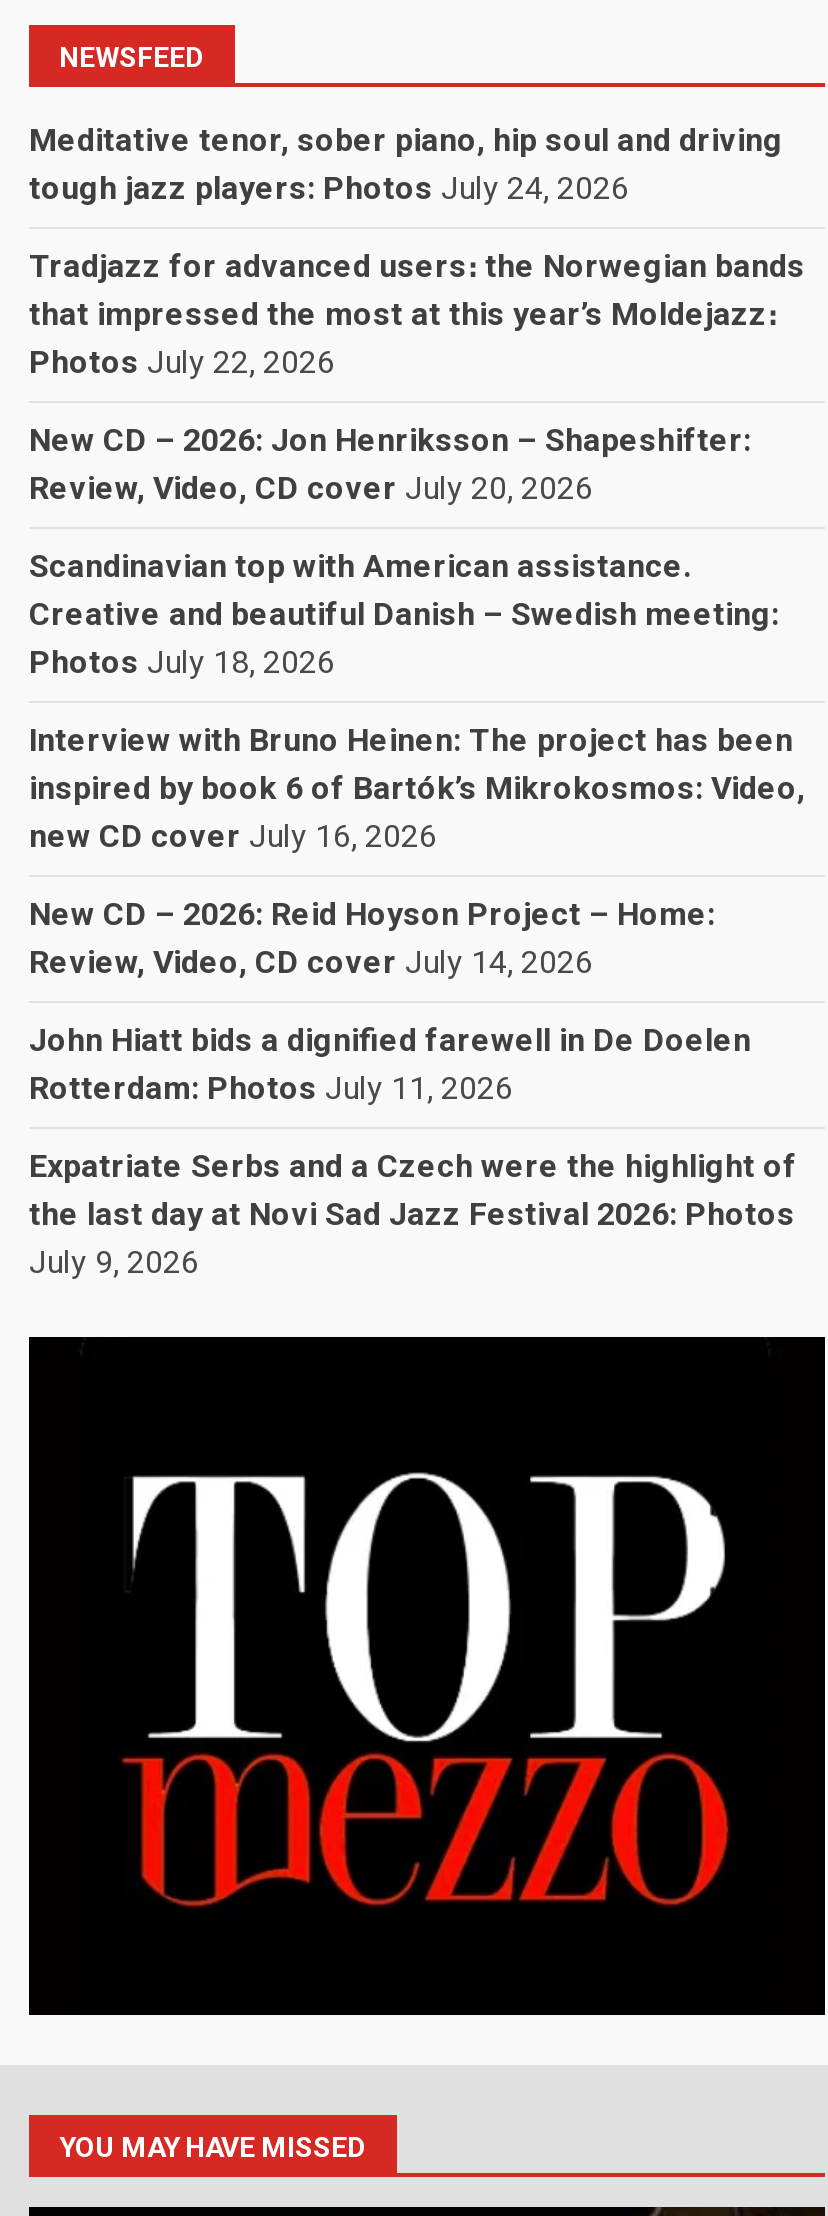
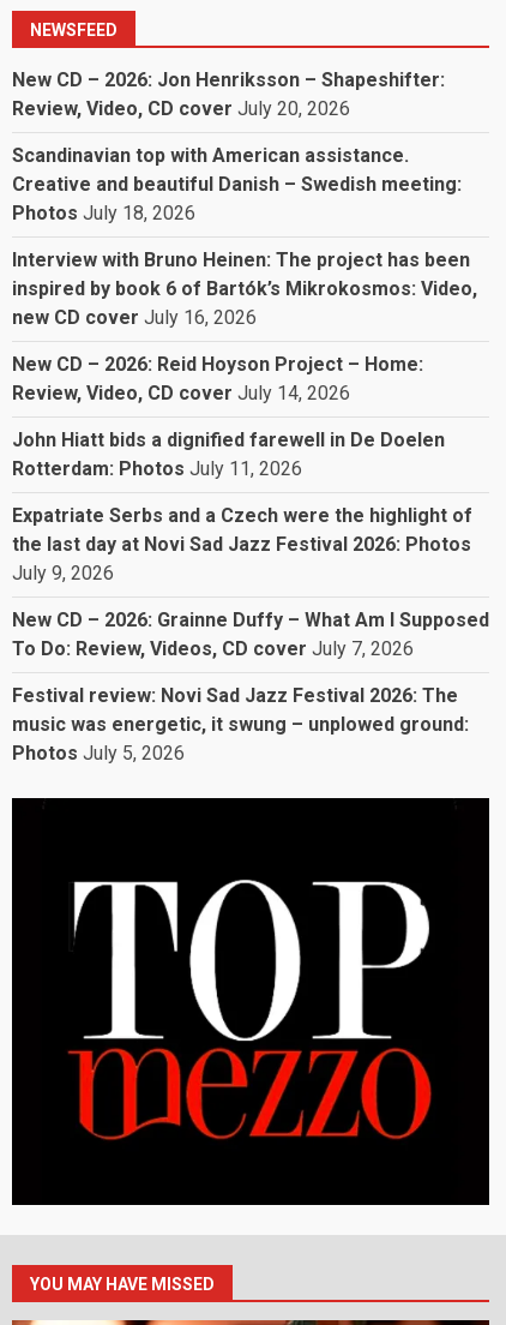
[29,121,805,381] Meditative tenor, sober piano, hip soul and driving | tough jazz players: Photos July 24, 2026 | Tradjazz for advanced users։ the Norwegian bands | that impressed the most at this year’s Moldejazz։ | Photos July 22, 2026 -> none
moved [29,421,805,1281] -> [12,68,477,584]: New CD – 2026: Jon Henriksson – Shapeshifter: | Review, Video, CD cover July 20, 2026 | Scandinavian top with American assistance. | ... | the last day at Novi Sad Jazz Festival 2026: Photos | July 9, 2026
none -> [12,608,489,764] New CD – 2026: Grainne Duffy – What Am I Supposed | To Do: Review, Videos, CD cover July 7, 2026 | Festival review: Novi Sad Jazz Festival 2026: The | music was energetic, it swung – unplowed ground: | Photos July 5, 2026

